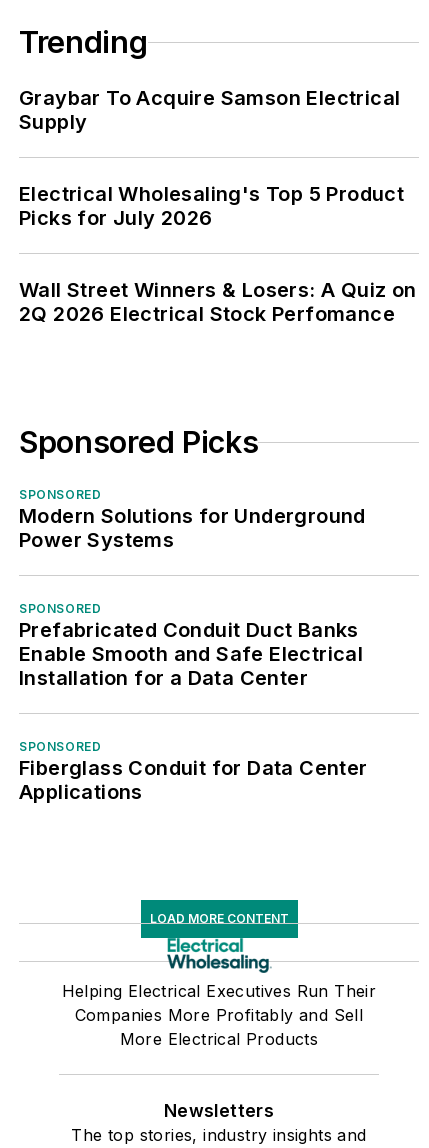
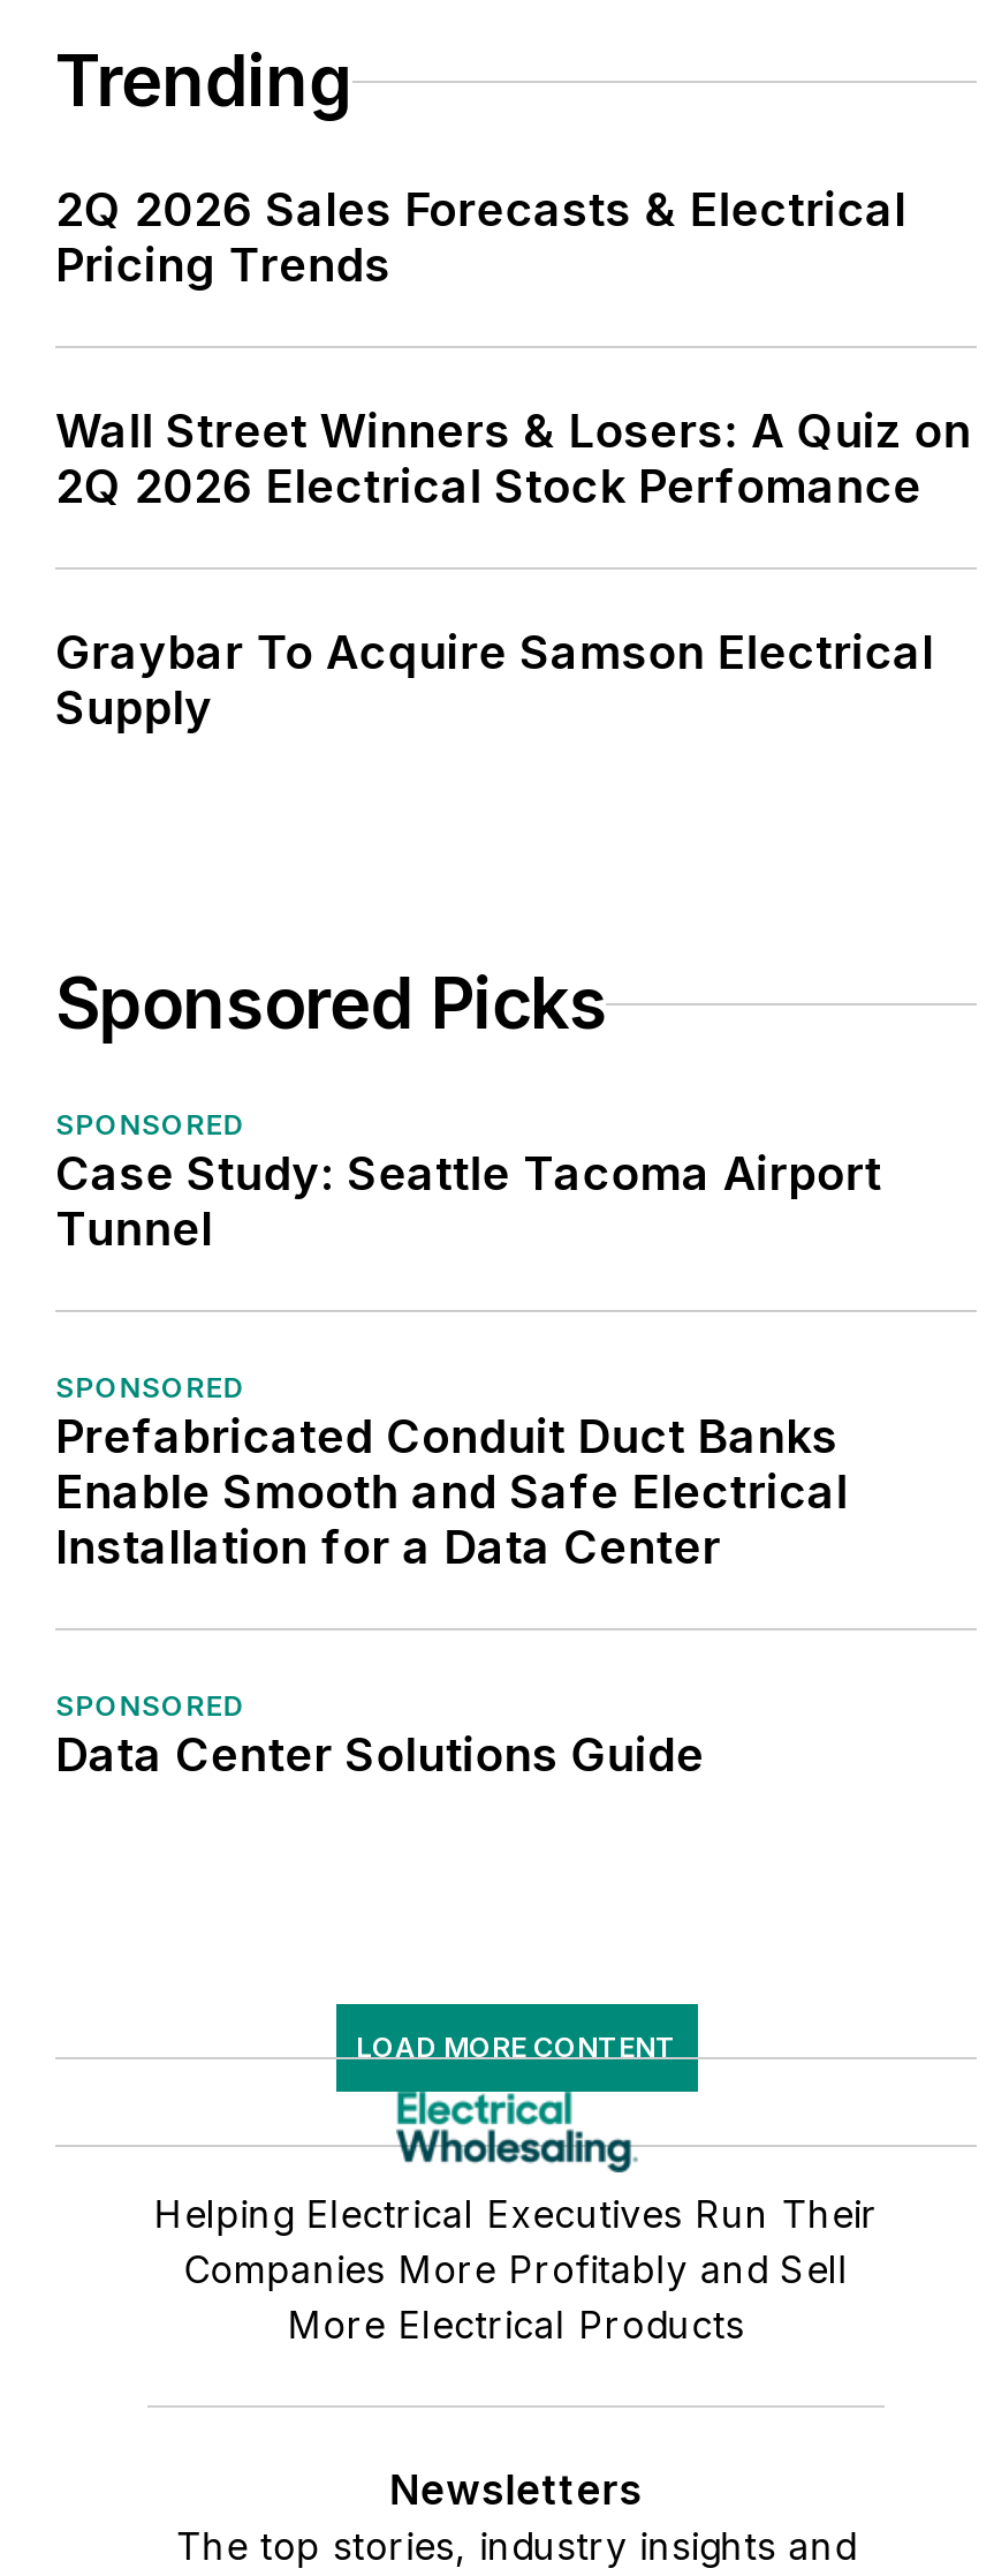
none -> [55,183,906,293] 2Q 2026 Sales Forecasts & Electrical | Pricing Trends
moved [19,86,400,134] -> [55,625,934,736]: Graybar To Acquire Samson Electrical | Supply
[19,182,404,230] Electrical Wholesaling's Top 5 Product | Picks for July 2026 -> none
moved [19,278,417,326] -> [55,404,971,515]: Wall Street Winners & Losers: A Quiz on | 2Q 2026 Electrical Stock Perfomance
[19,504,366,552] Modern Solutions for Underground | Power Systems -> [55,1147,881,1257] Case Study: Seattle Tacoma Airport | Tunnel
[19,756,368,804] Fiberglass Conduit for Data Center | Applications -> [55,1728,704,1783] Data Center Solutions Guide

